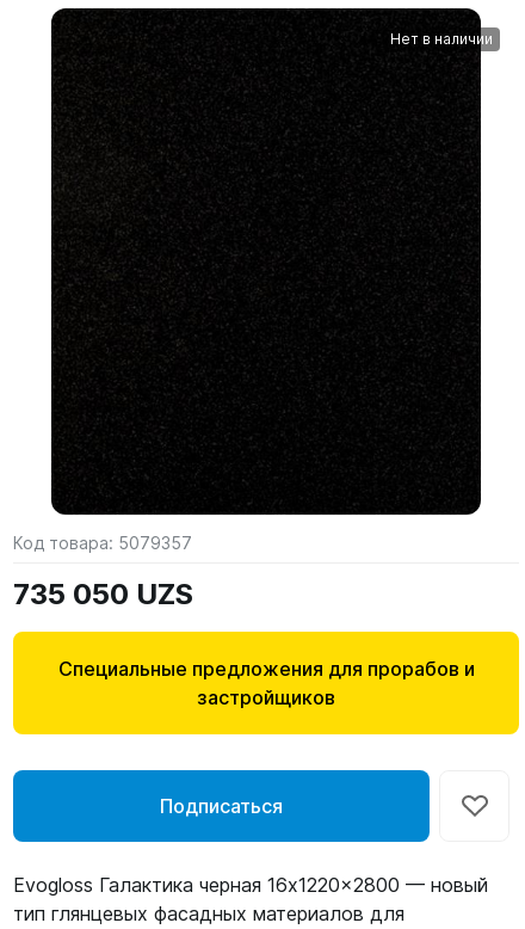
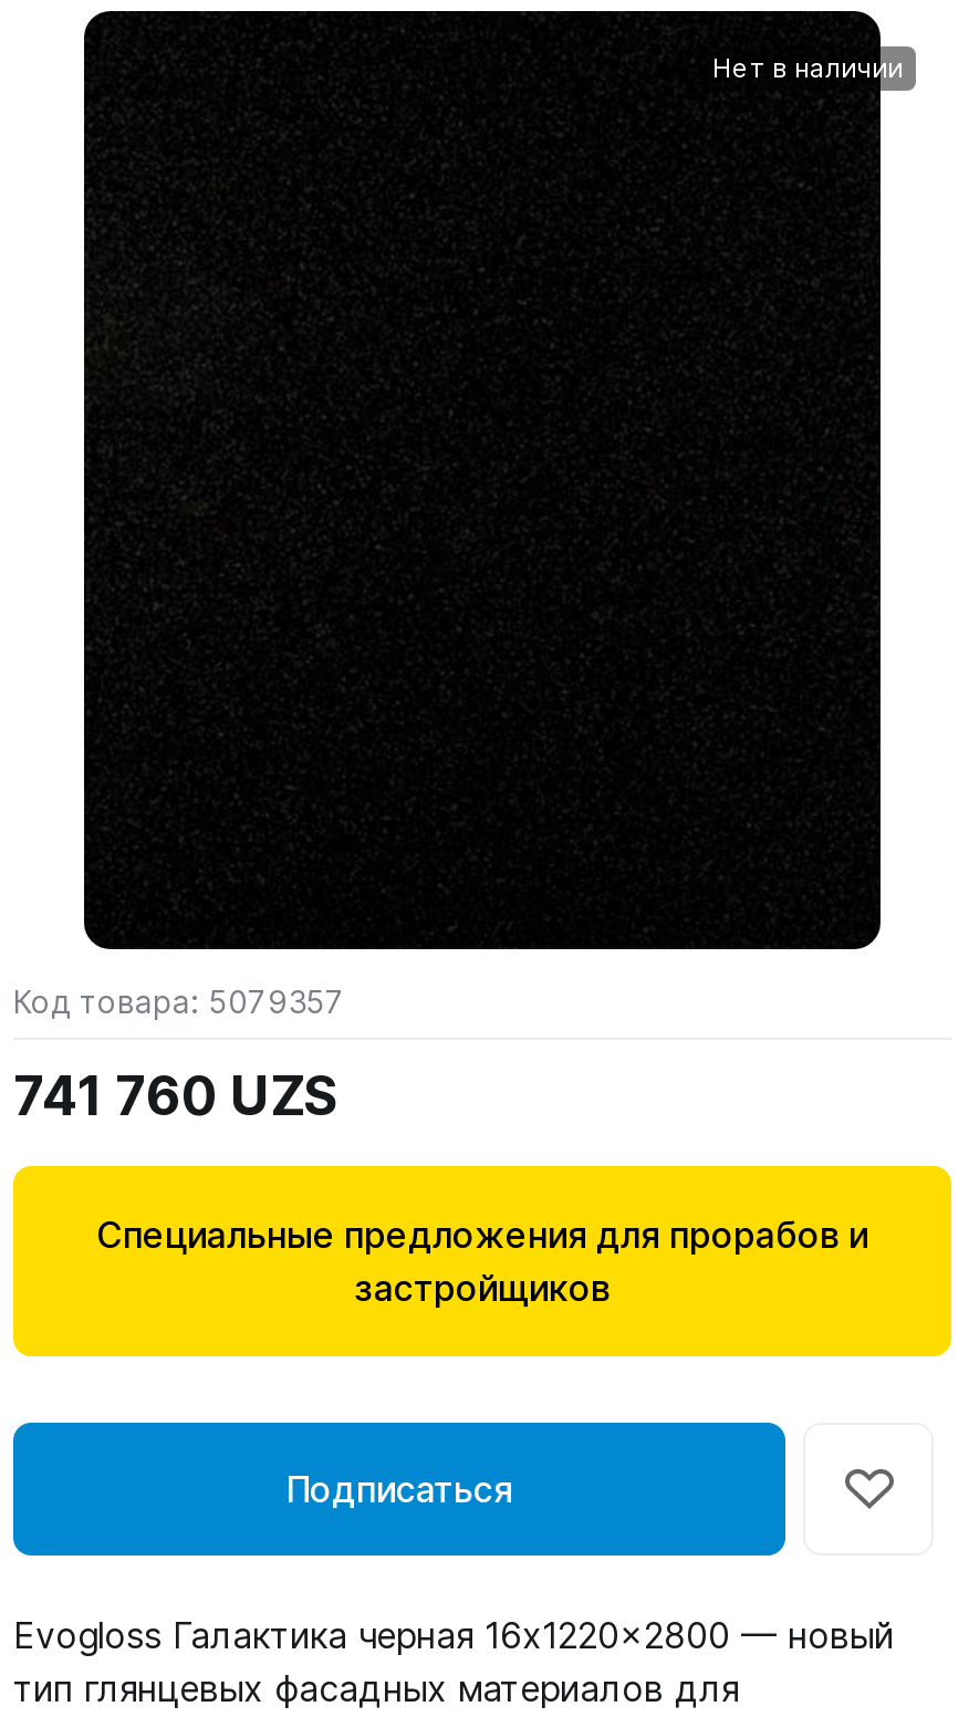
[13,577,193,611] 735 050 UZS -> [13,1064,336,1128] 741 760 UZS

